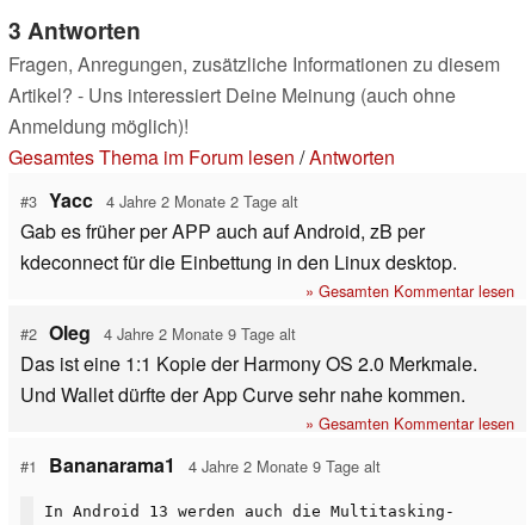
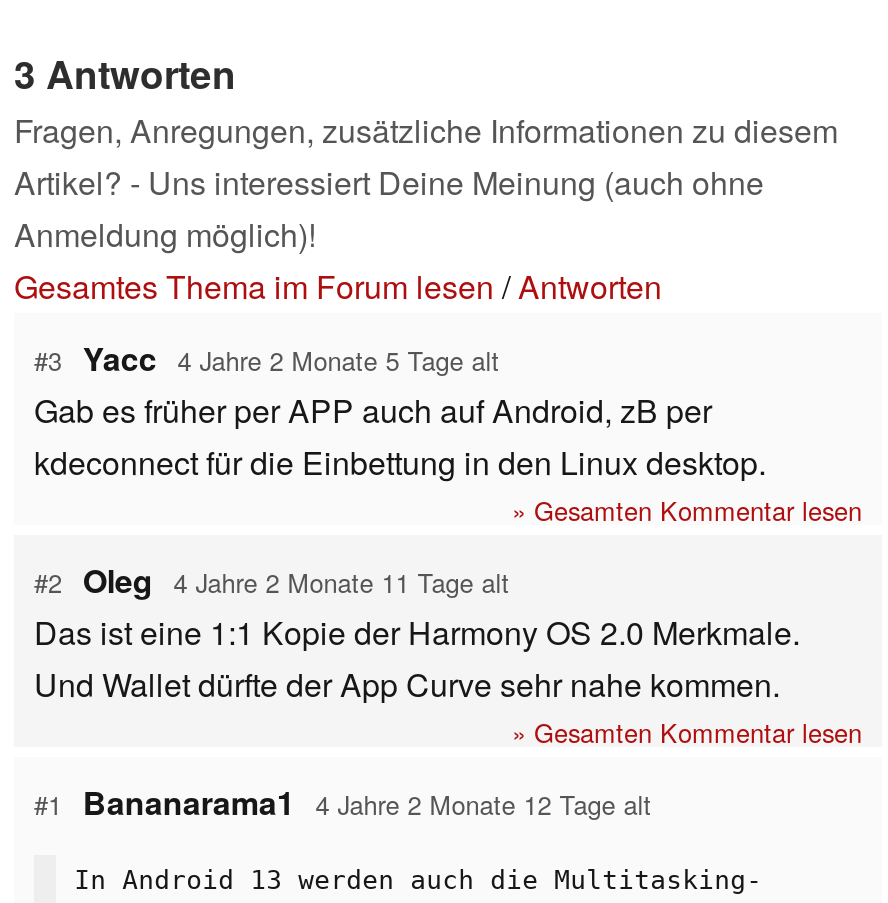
[20,186,298,213] #3 Yacc 4 Jahre 2 Monate 2 Tage alt -> [34,335,500,381] #3 Yacc 4 Jahre 2 Monate 5 Tage alt
[20,319,296,346] #2 Oleg 4 Jahre 2 Monate 9 Tage alt -> [34,557,510,603] #2 Oleg 4 Jahre 2 Monate 11 Tage alt
[20,451,380,479] #1 Bananarama1 4 Jahre 2 Monate 9 Tage alt -> [34,780,652,826] #1 Bananarama1 4 Jahre 2 Monate 12 Tage alt

